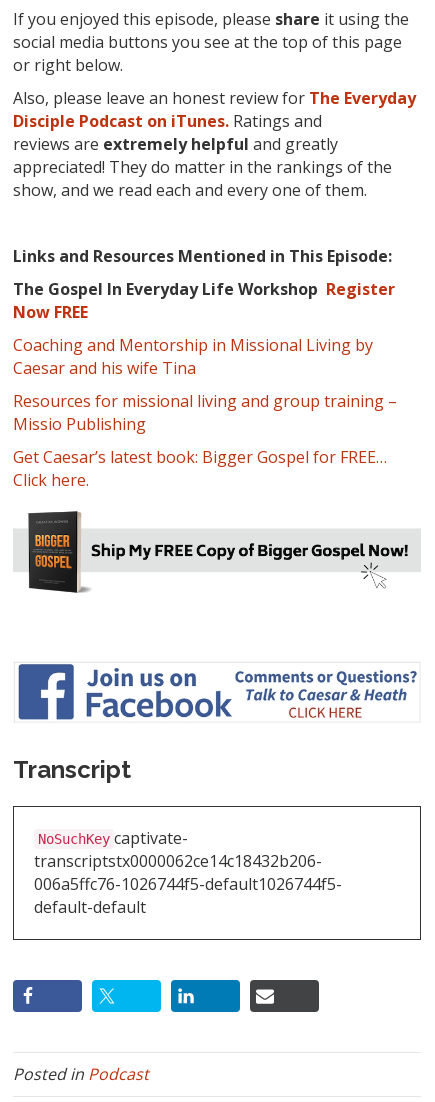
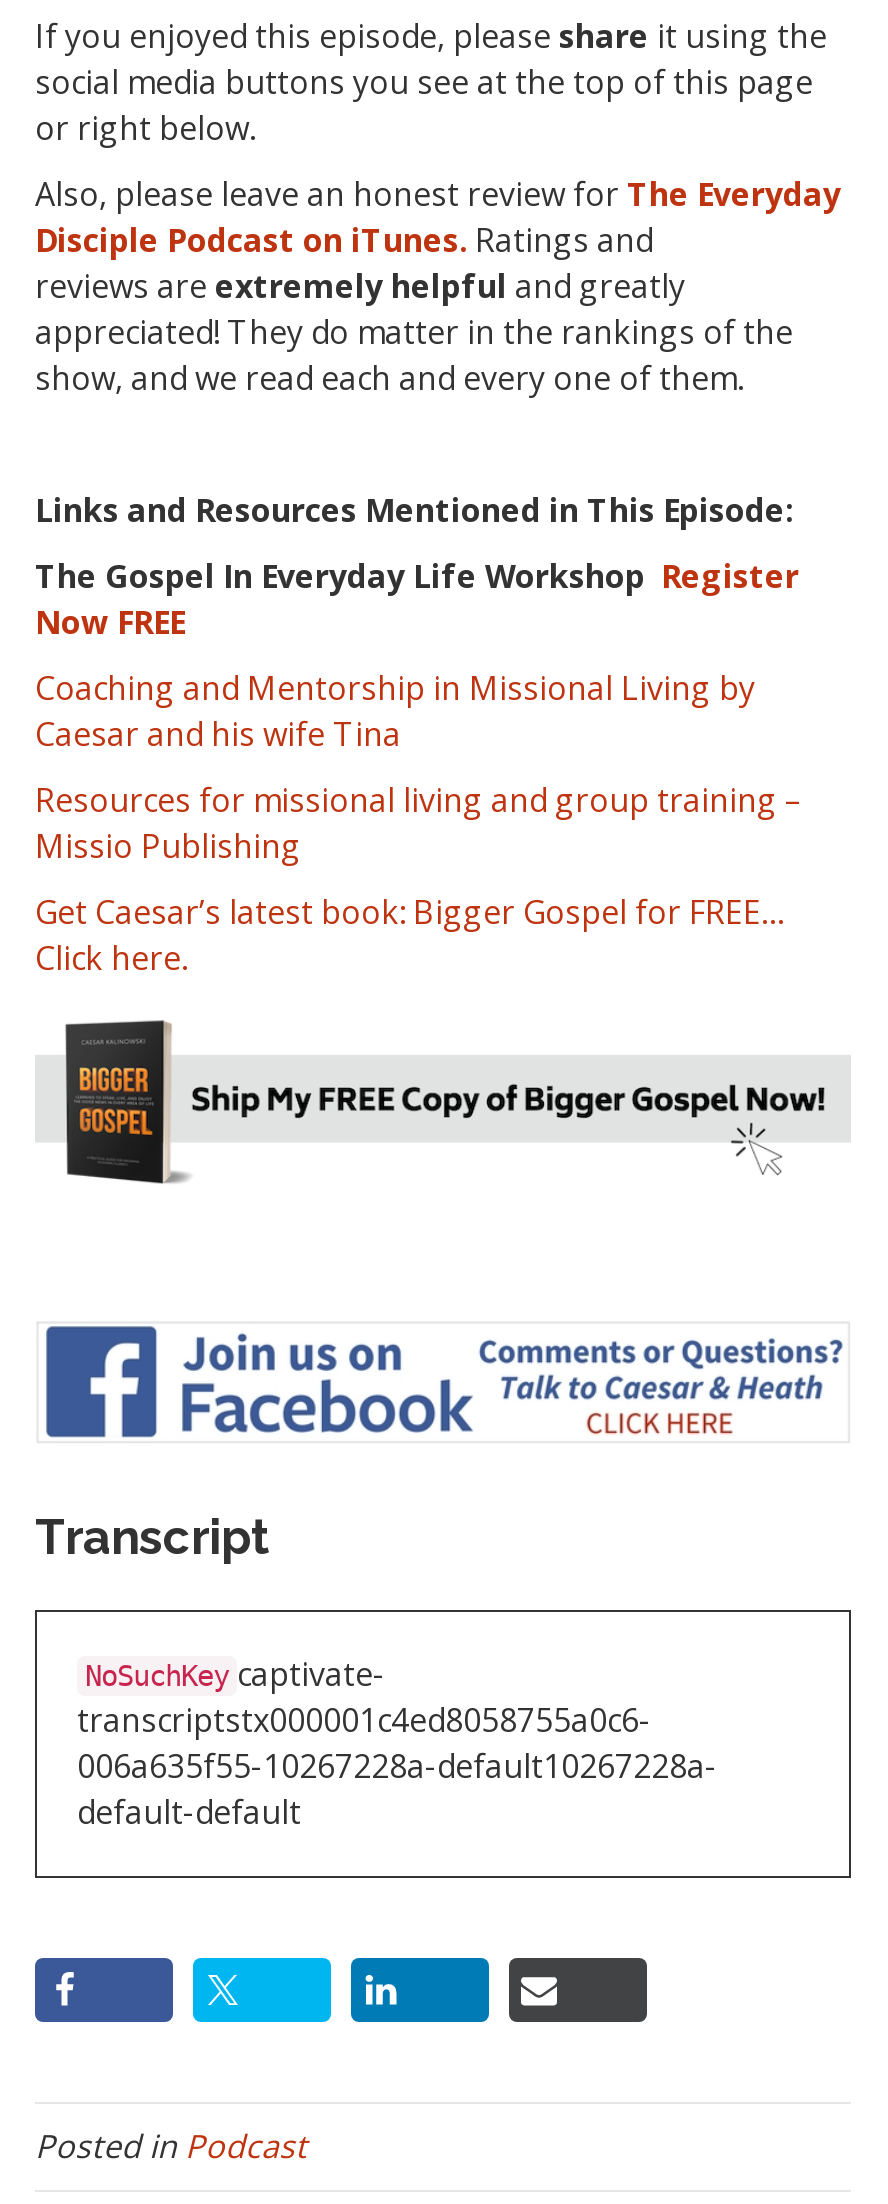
[34,850,342,895] transcriptstx0000062ce14c18432b206- | 006a5ffc76-1026744f5-default1026744f5- -> [77,1698,717,1788] transcriptstx000001c4ed8058755a0c6- | 006a635f55-10267228a-default10267228a-

